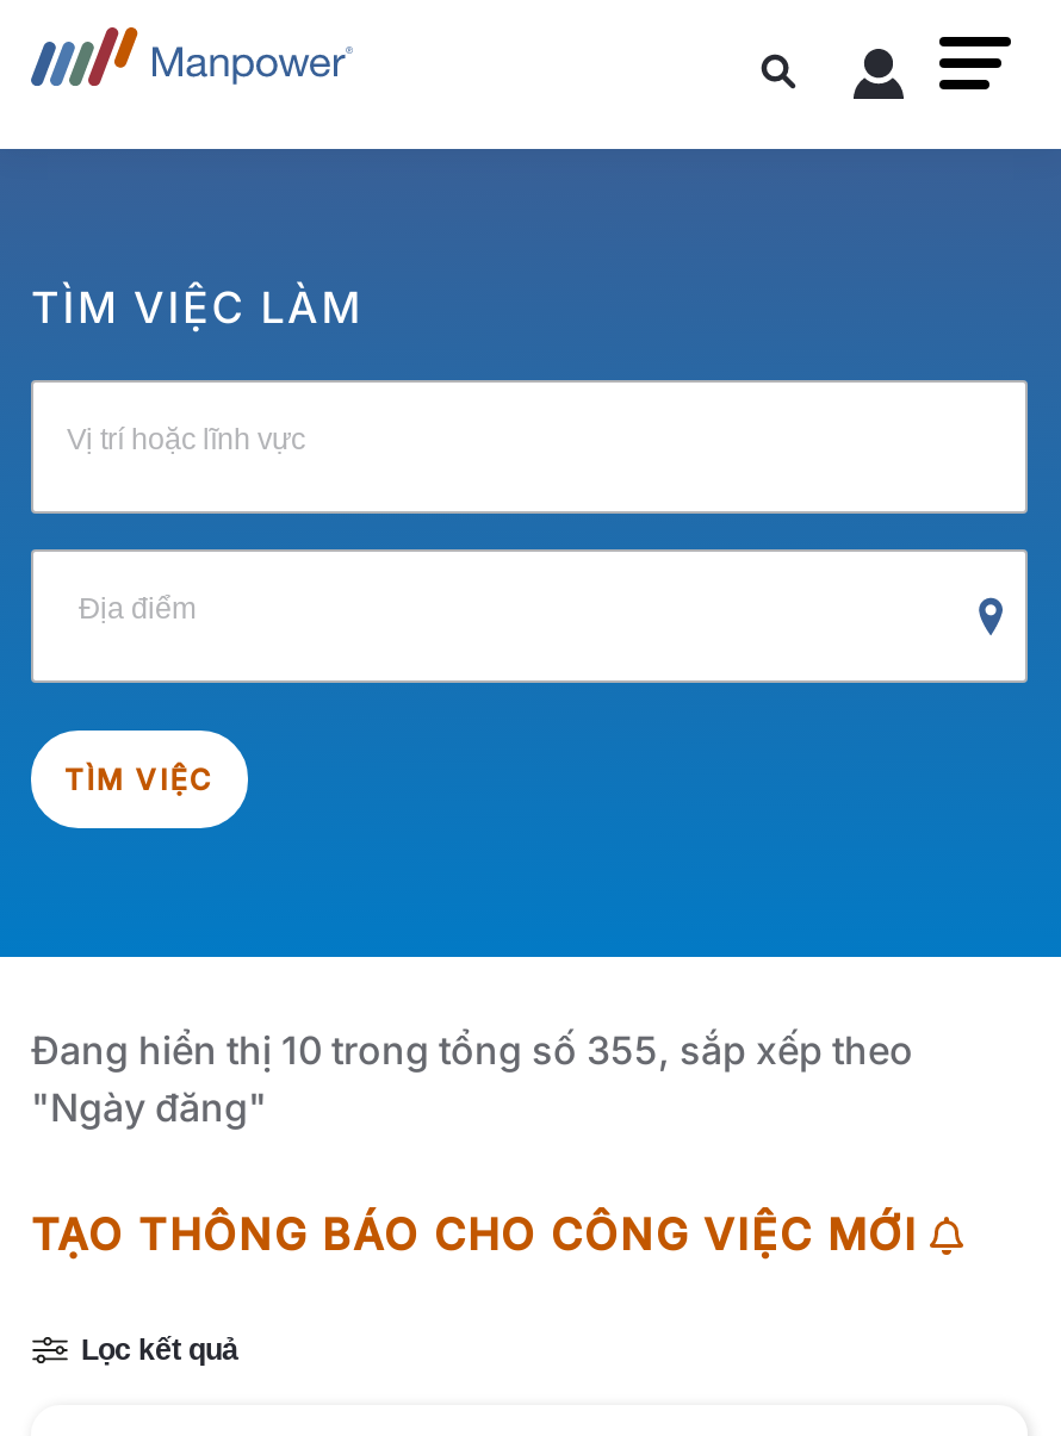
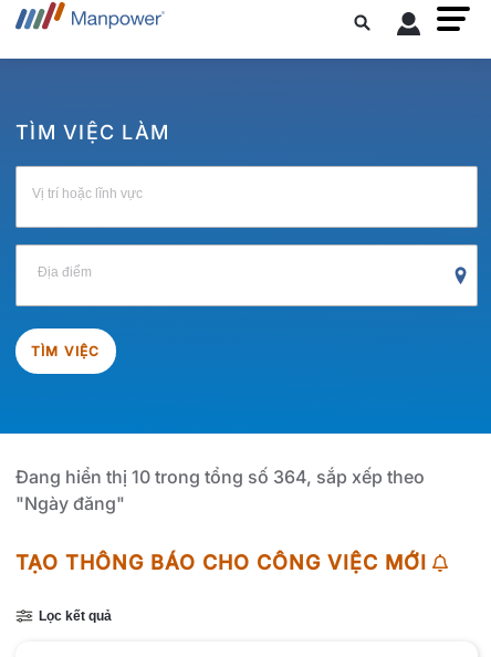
[31,1027,913,1074] Đang hiển thị 10 trong tổng số 355, sắp xếp theo -> [15,466,425,488] Đang hiển thị 10 trong tổng số 364, sắp xếp theo

